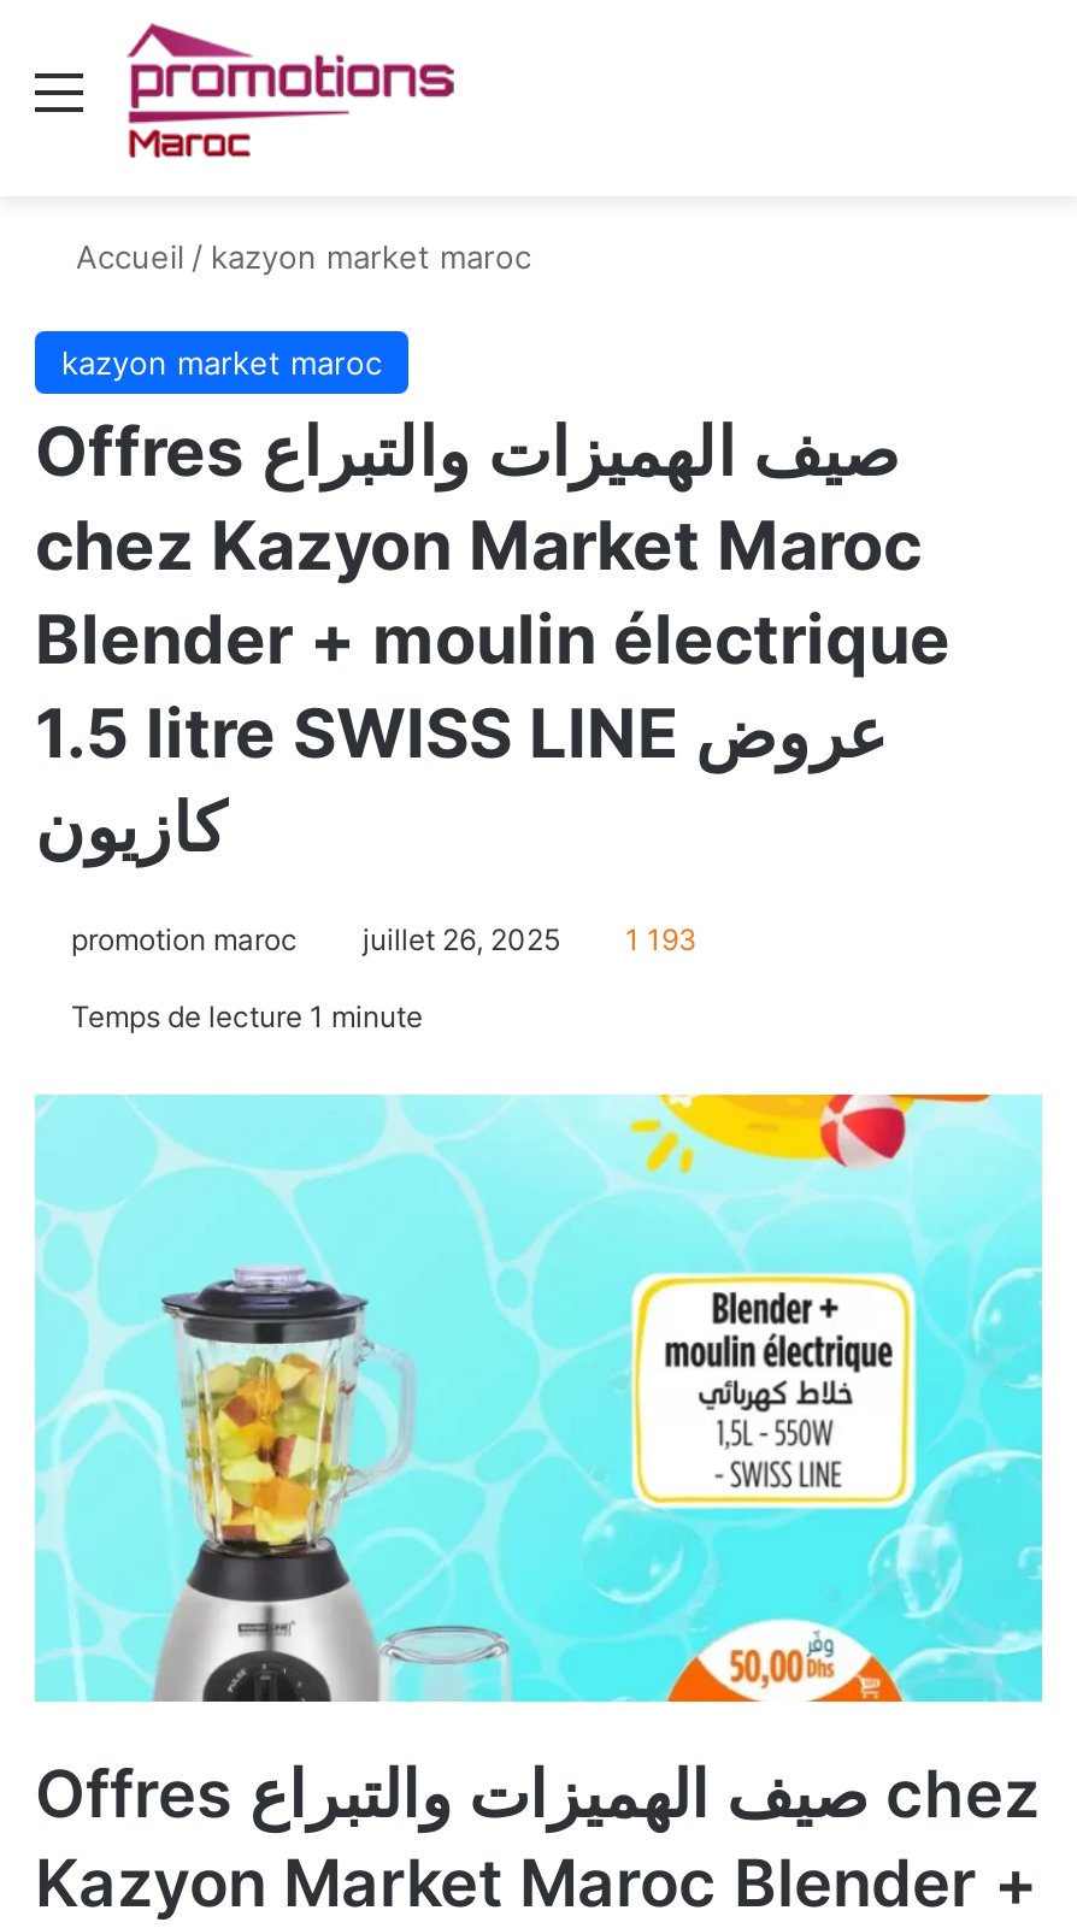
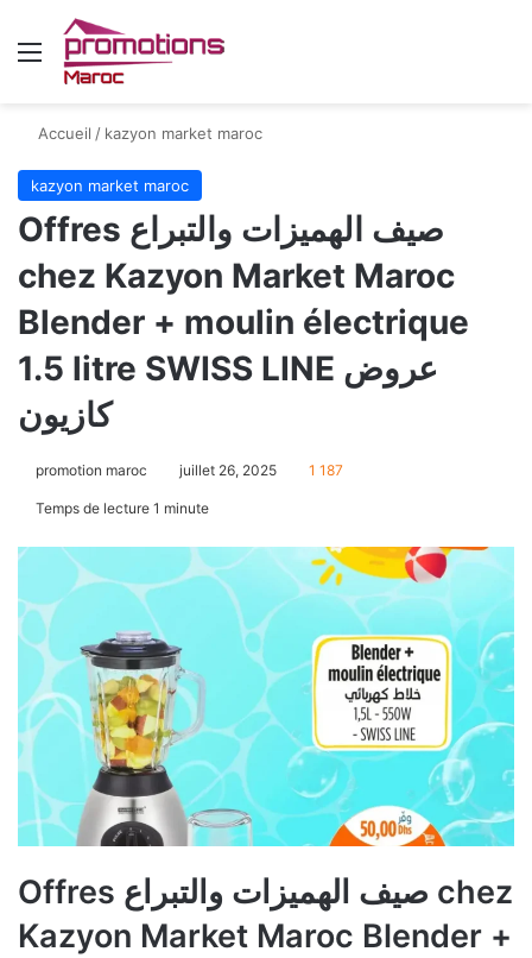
[71,921,698,957] promotion maroc juillet 26, 2025 1 193 -> [36,461,343,479] promotion maroc juillet 26, 2025 1 187

